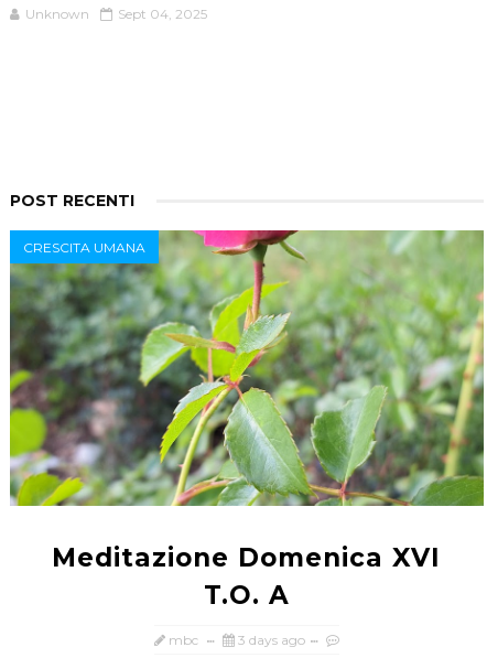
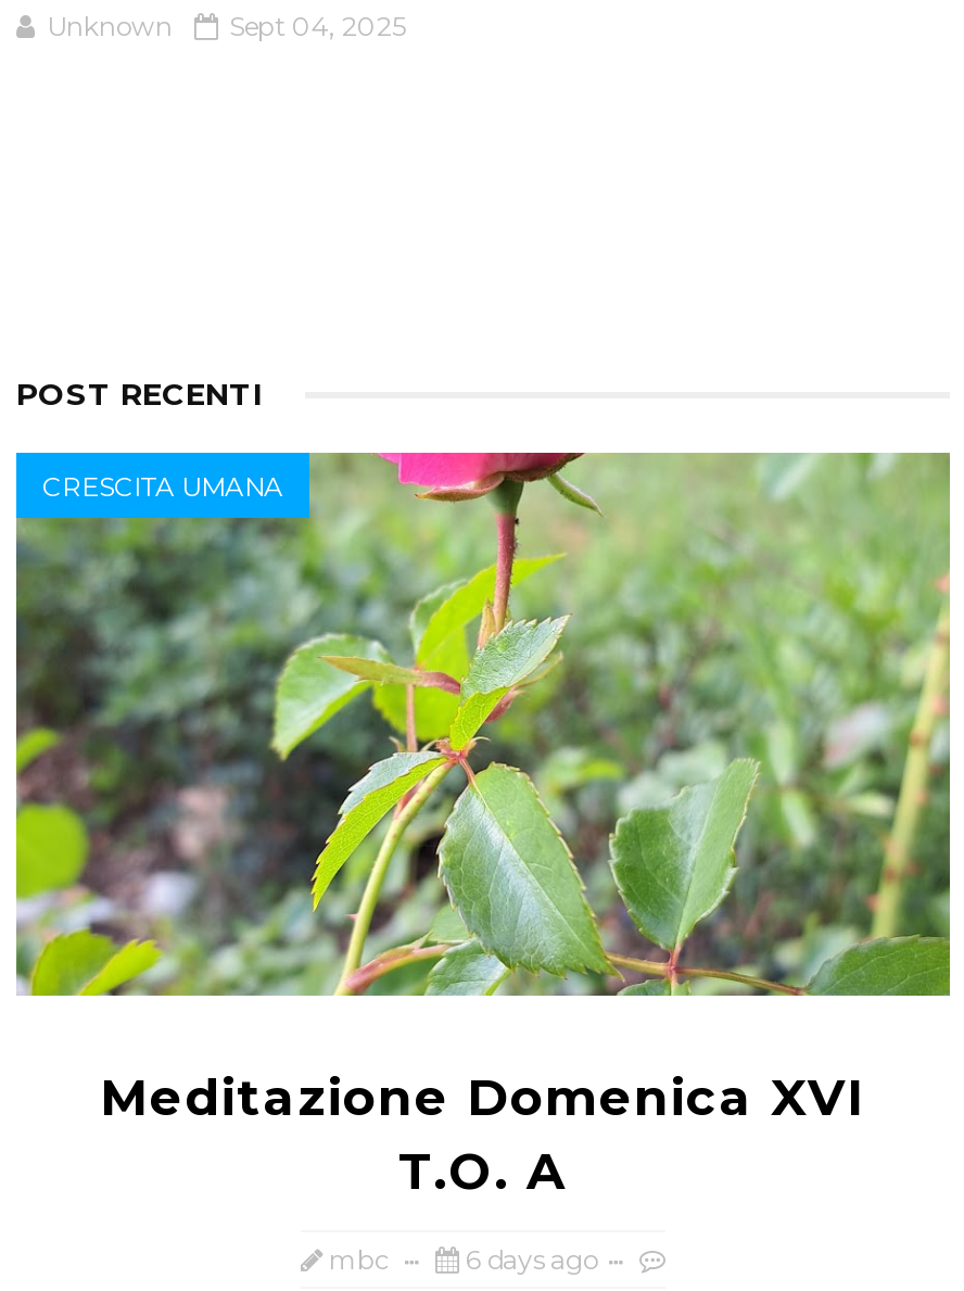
[238,631,305,648] 3 days ago -> [466,1243,598,1275] 6 days ago

